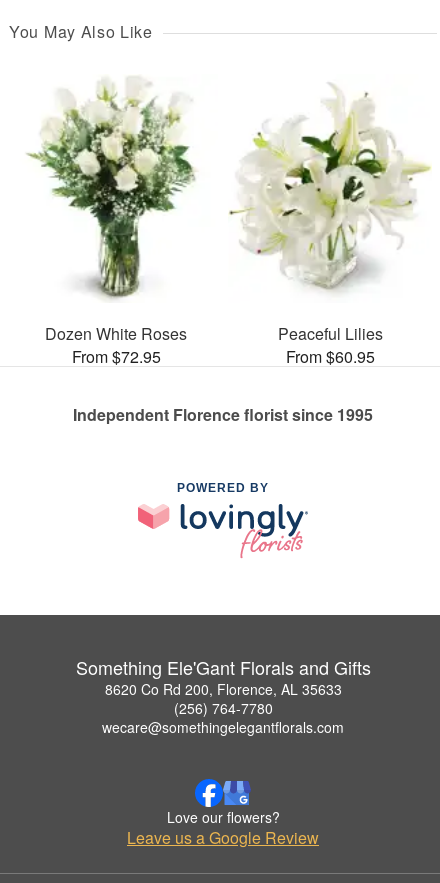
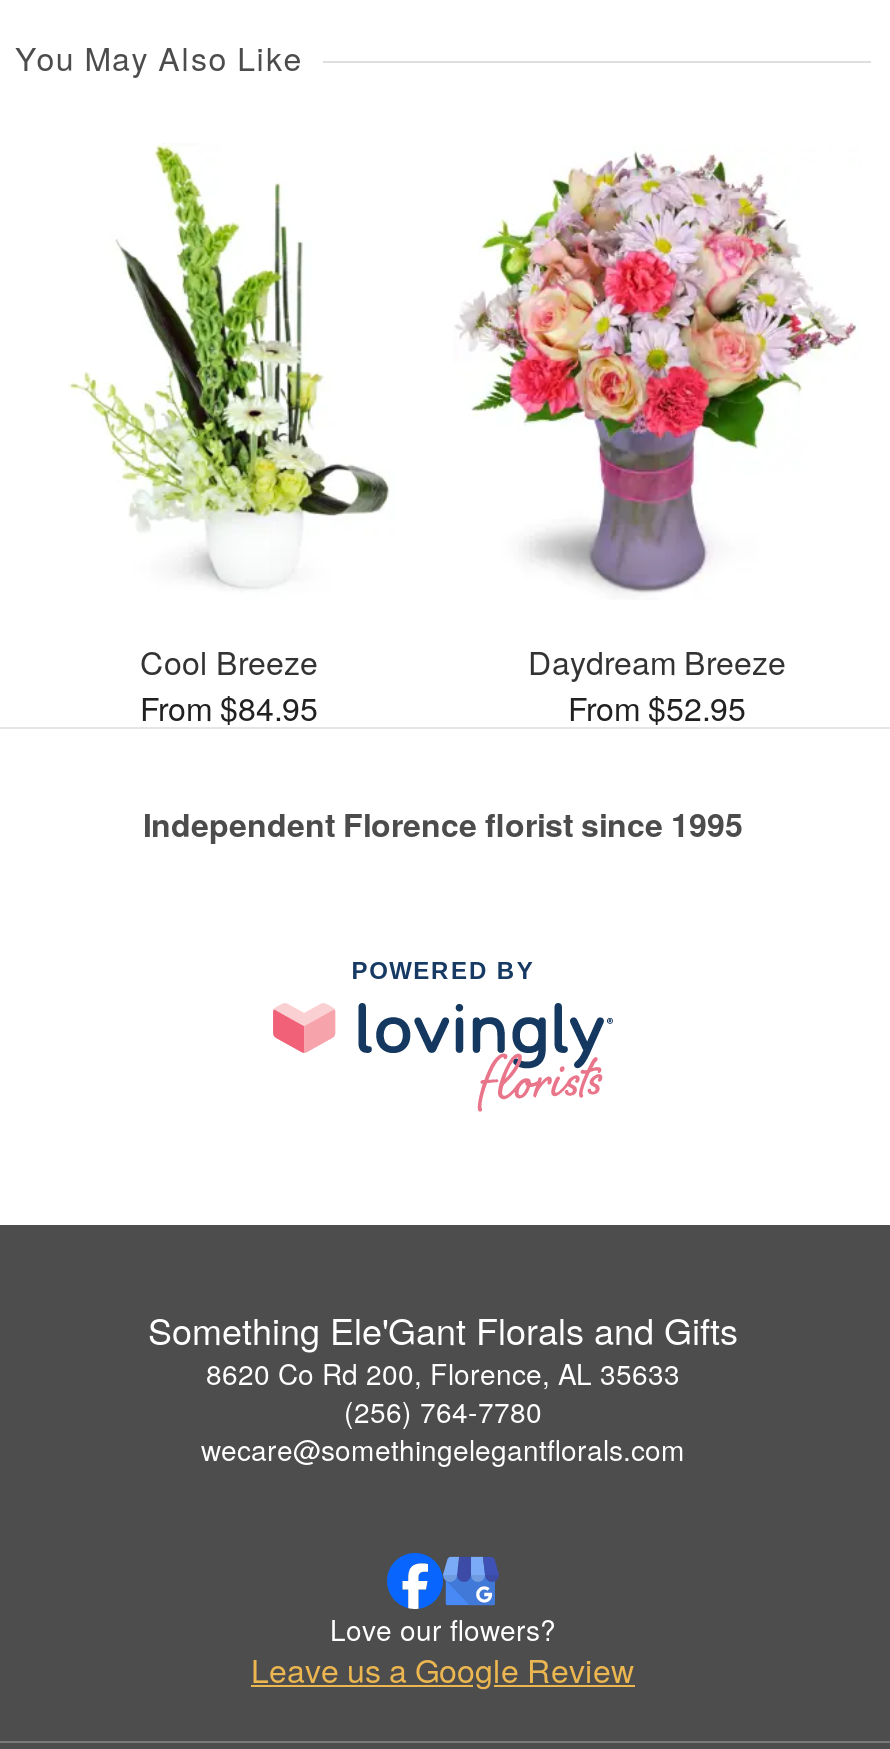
[26,76,196,368] [image] | Dozen White Roses | From $72.95 -> [53,145,391,731] [image] | Cool Breeze | From $84.95
[228,80,431,368] [image] | Peaceful Lilies | From $60.95 -> [457,153,857,731] [image] | Daydream Breeze | From $52.95

